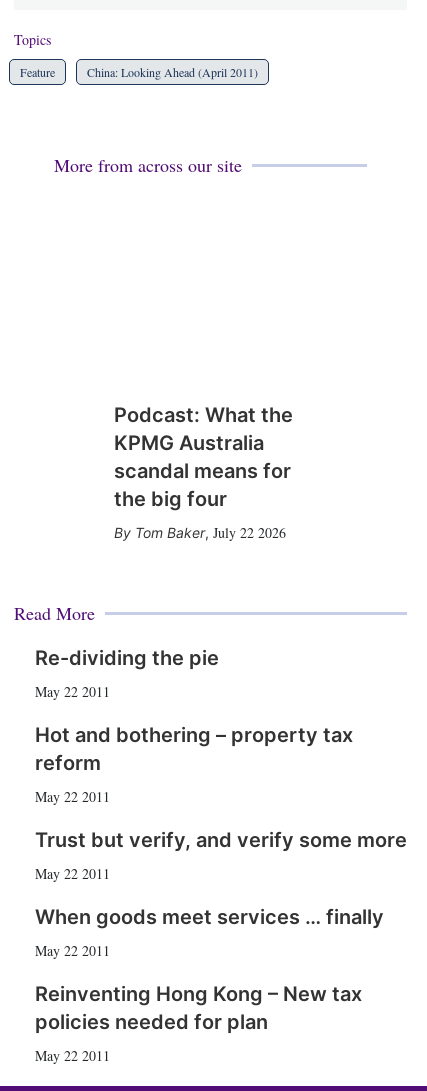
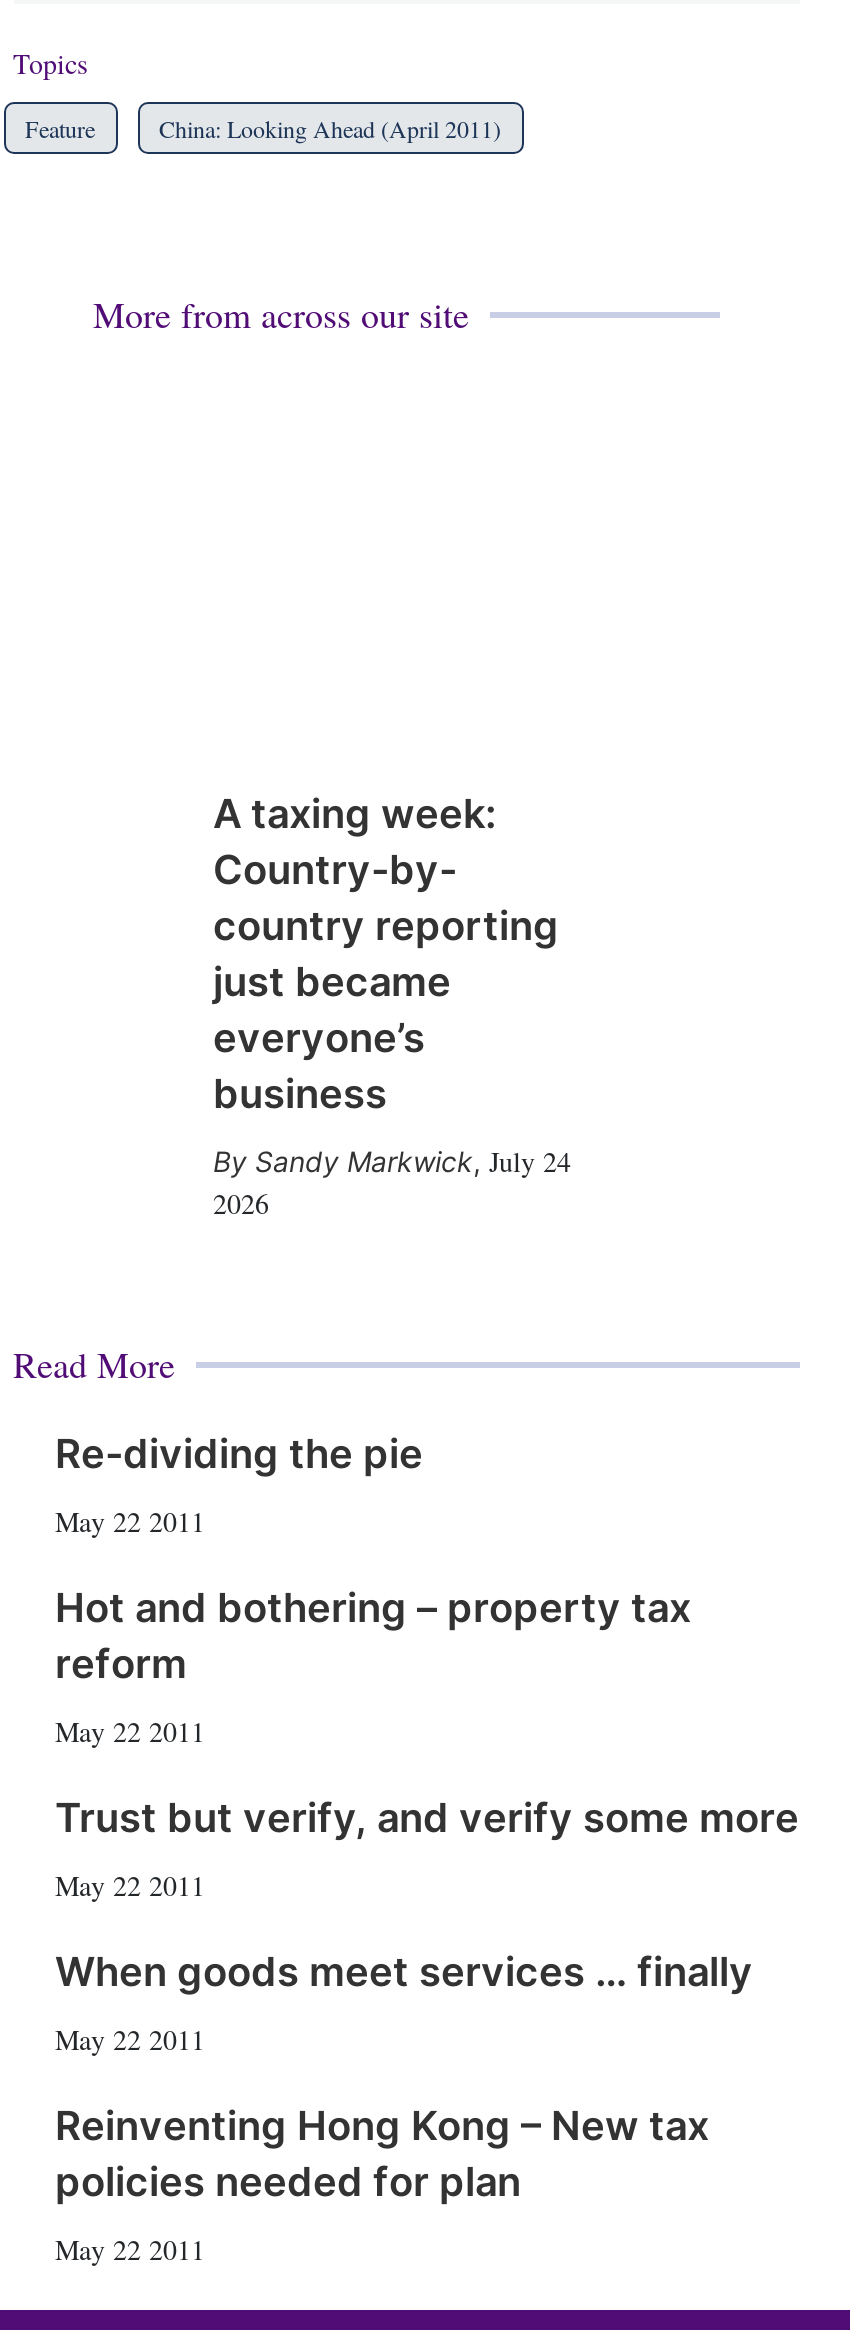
[113,403,292,511] Podcast: What the | KPMG Australia | scandal means for | the big four -> [213,790,559,1118] A taxing week: | Country-by- | country reporting | just became | everyone’s | business
[134,523,285,542] Tom Baker, July 22 2026 -> [213,1142,571,1222] Sandy Markwick, July 24 | 2026

